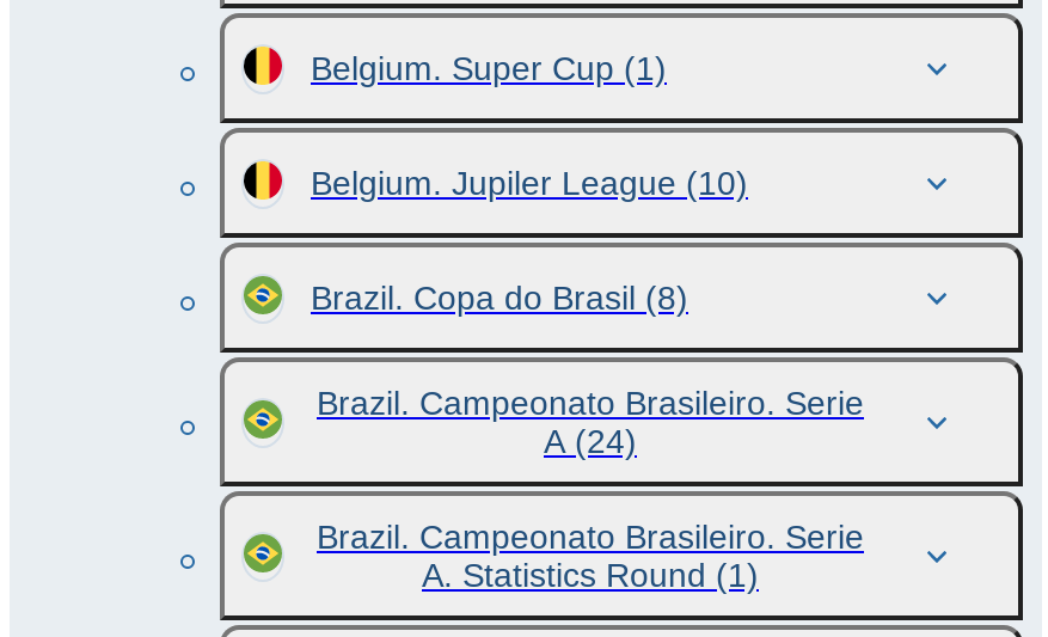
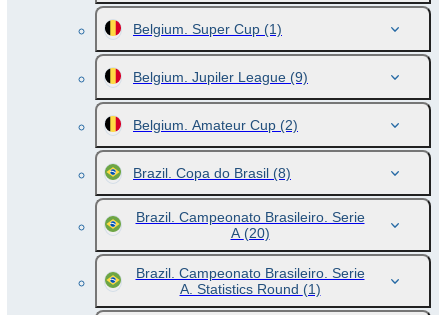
[311,164,748,202] Belgium. Jupiler League (10) -> [133,69,308,133] Belgium. Jupiler League (9) | Belgium. Amateur Cup (2)
[544,422,637,460] A (24) -> [230,225,269,241] A (20)

